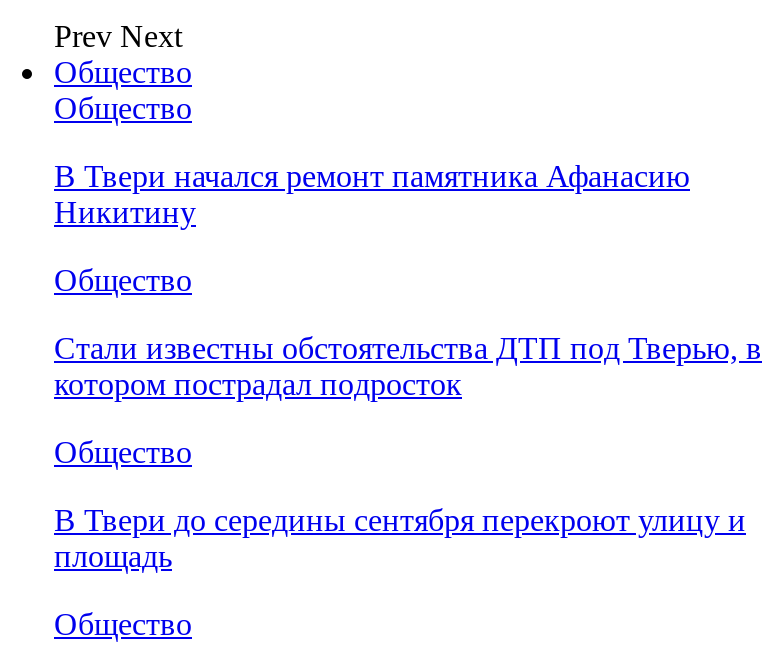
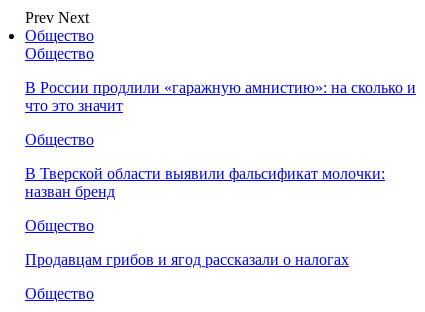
[54,159,690,229] В Твери начался ремонт памятника Афанасию | Никитину -> [25,79,416,114] В России продлили «гаражную амнистию»: на сколько и | что это значит
[54,331,762,401] Стали известны обстоятельства ДТП под Тверью, в | котором пострадал подросток -> [25,165,385,200] В Тверской области выявили фальсификат молочки: | назван бренд
[54,503,746,573] В Твери до середины сентября перекроют улицу и | площадь -> [25,251,349,268] Продавцам грибов и ягод рассказали о налогах

